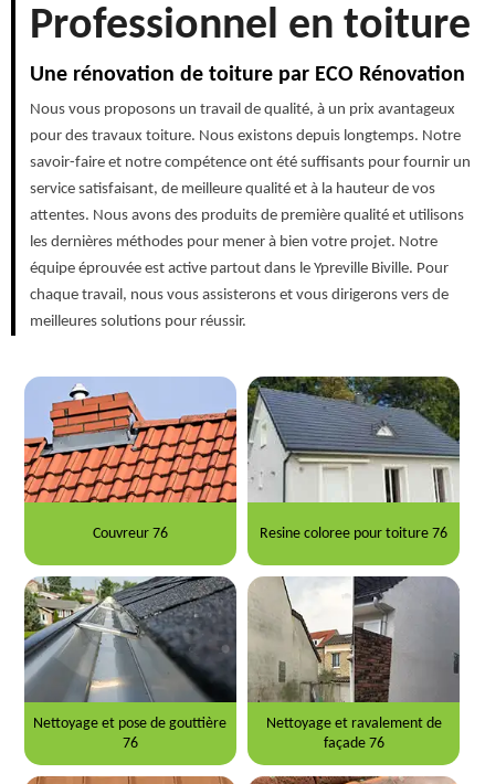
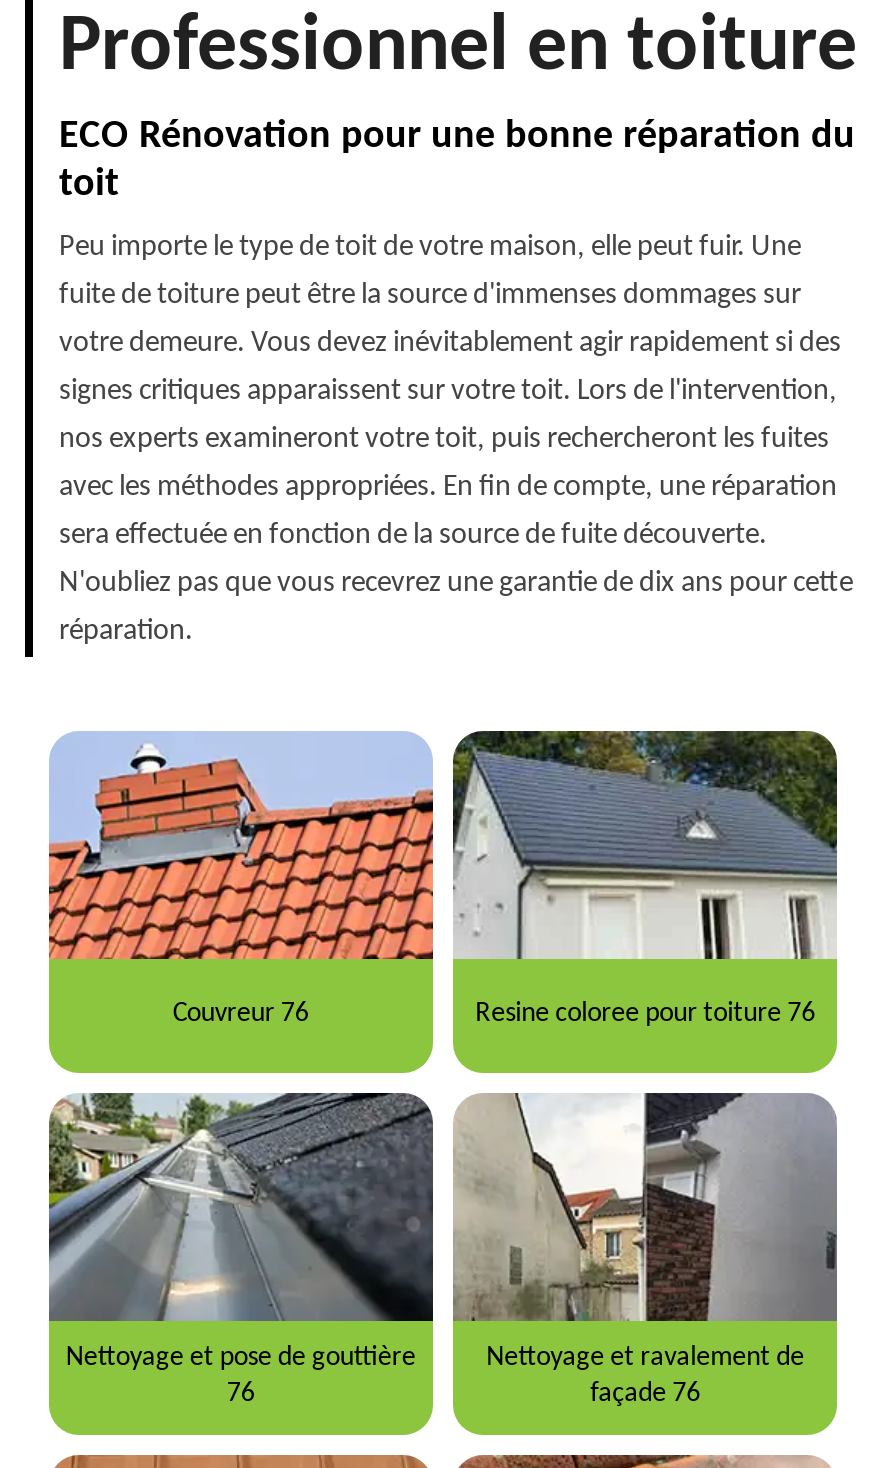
[30,64,465,86] Une rénovation de toiture par ECO Rénovation -> [59,116,855,204] ECO Rénovation pour une bonne réparation du | toit
[30,102,455,118] Nous vous proposons un travail de qualité, à un prix avantageux -> [59,232,801,262] Peu importe le type de toit de votre maison, elle peut fuir. Une
[30,128,461,145] pour des travaux toiture. Nous existons depuis longtemps. Notre -> [59,280,801,310] fuite de toiture peut être la source d'immenses dommages sur
[30,155,471,171] savoir-faire et notre compétence ont été suffisants pour fournir un -> [59,328,841,358] votre demeure. Vous devez inévitablement agir rapidement si des
[30,181,435,198] service satisfaisant, de meilleure qualité et à la hauteur de vos -> [59,376,837,406] signes critiques apparaissent sur votre toit. Lors de l'intervention,
[30,208,464,224] attentes. Nous avons des produits de première qualité et utilisons -> [59,424,829,454] nos experts examineront votre toit, puis rechercheront les fuites
[30,234,437,251] les dernières méthodes pour mener à bien votre projet. Notre -> [59,472,837,502] avec les méthodes appropriées. En fin de compte, une réparation
[30,261,449,277] équipe éprouvée est active partout dans le Ypreville Biville. Pour -> [59,520,767,550] sera effectuée en fonction de la source de fuite découverte.
[30,287,449,304] chaque travail, nous vous assisterons et vous dirigerons vers de -> [59,568,853,598] N'oubliez pas que vous recevrez une garantie de dix ans pour cette
[30,314,246,330] meilleures solutions pour réussir. -> [59,616,193,646] réparation.

